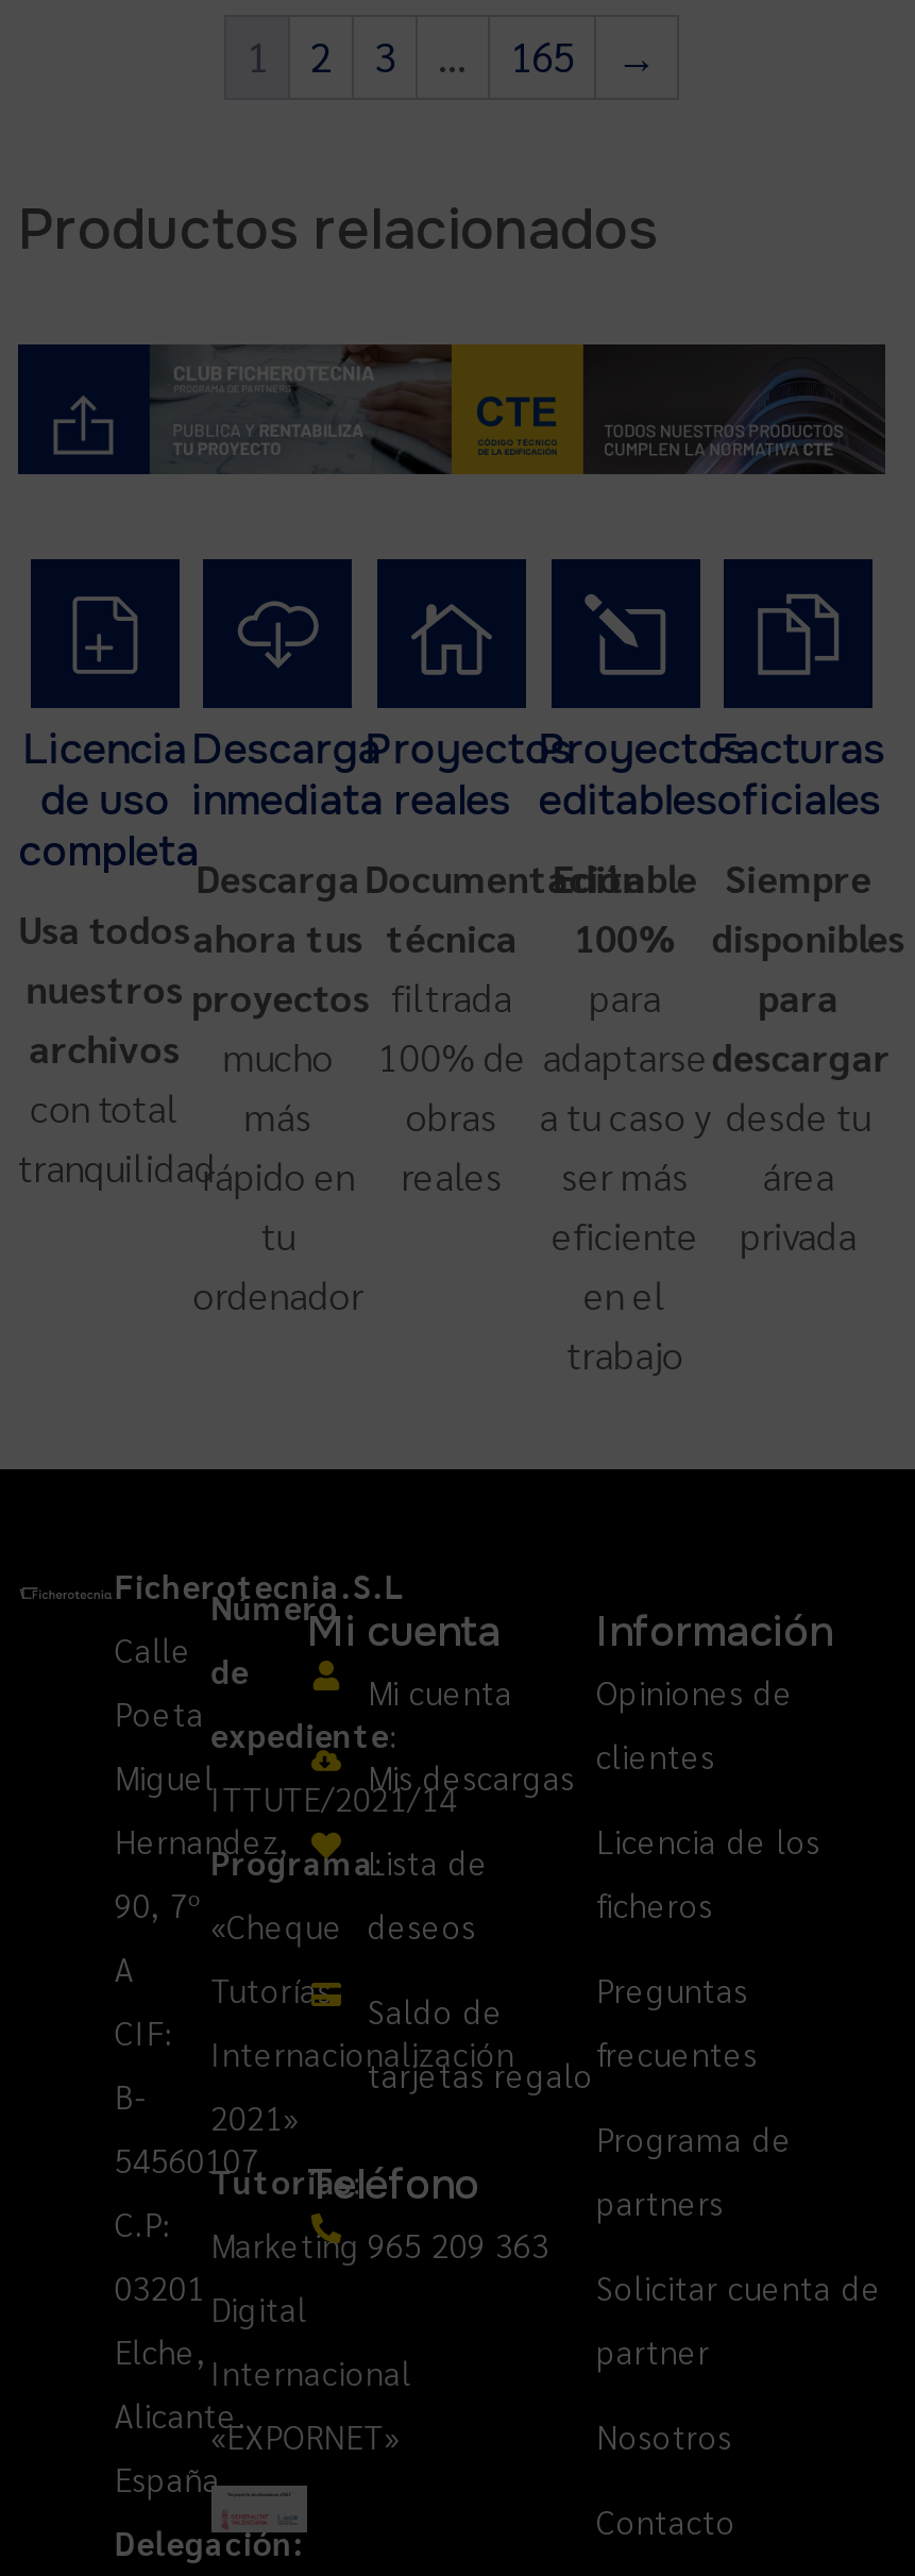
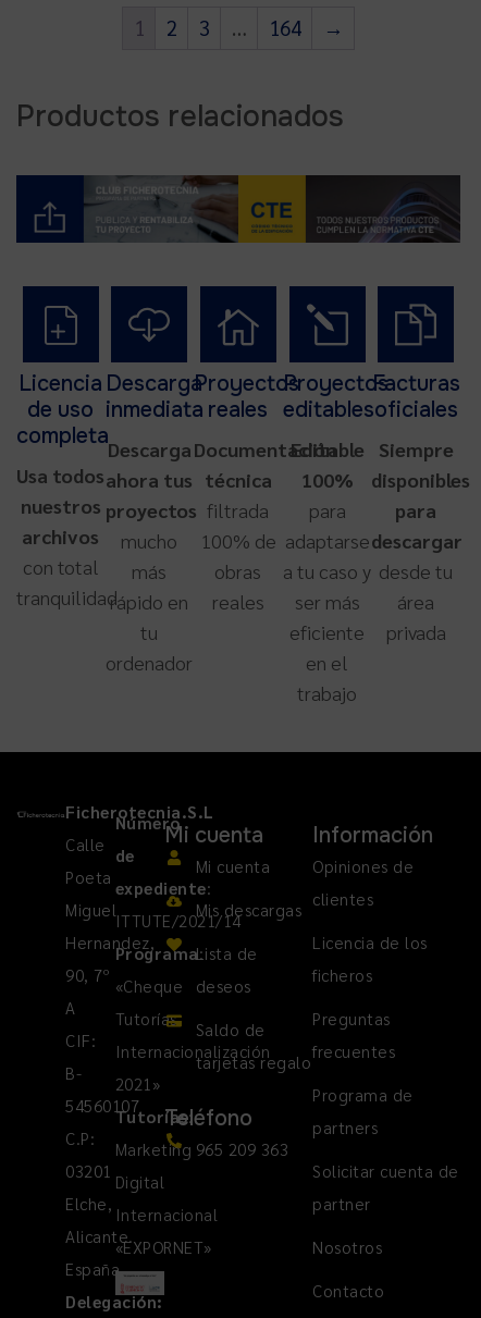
[510,30,574,81] 165 -> [268,14,301,40] 164

